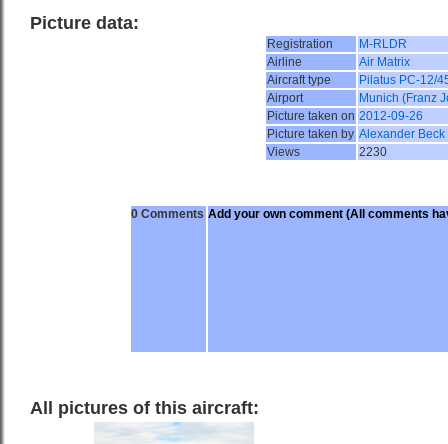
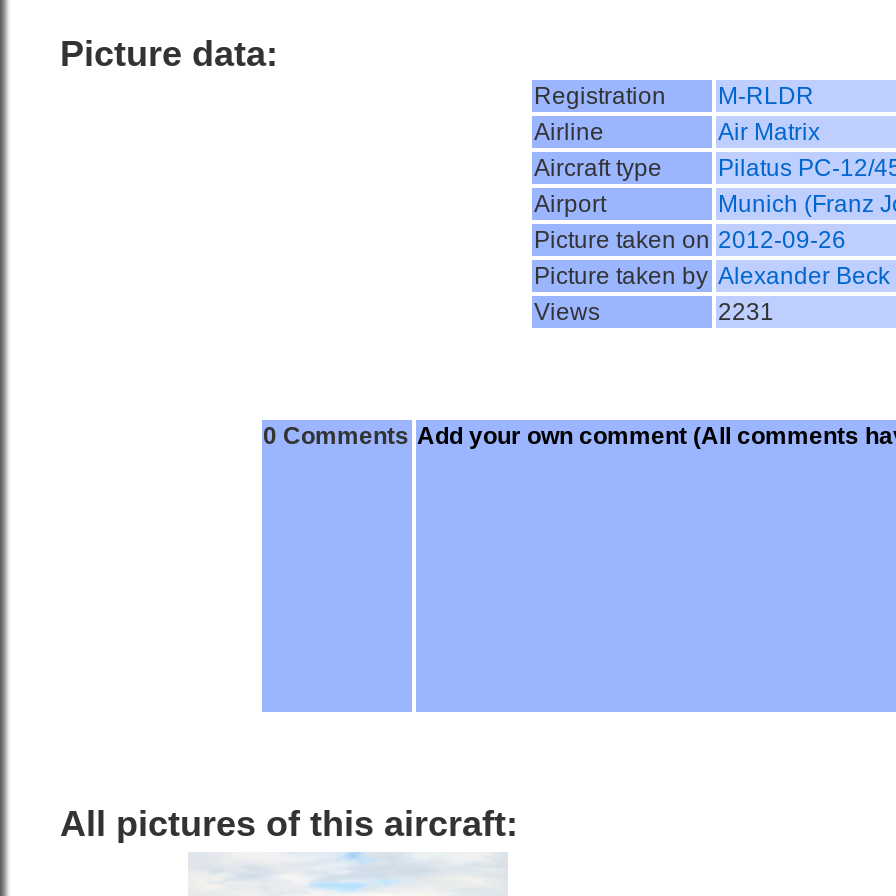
[359,145,387,159] 2230 -> [718,298,774,326] 2231

